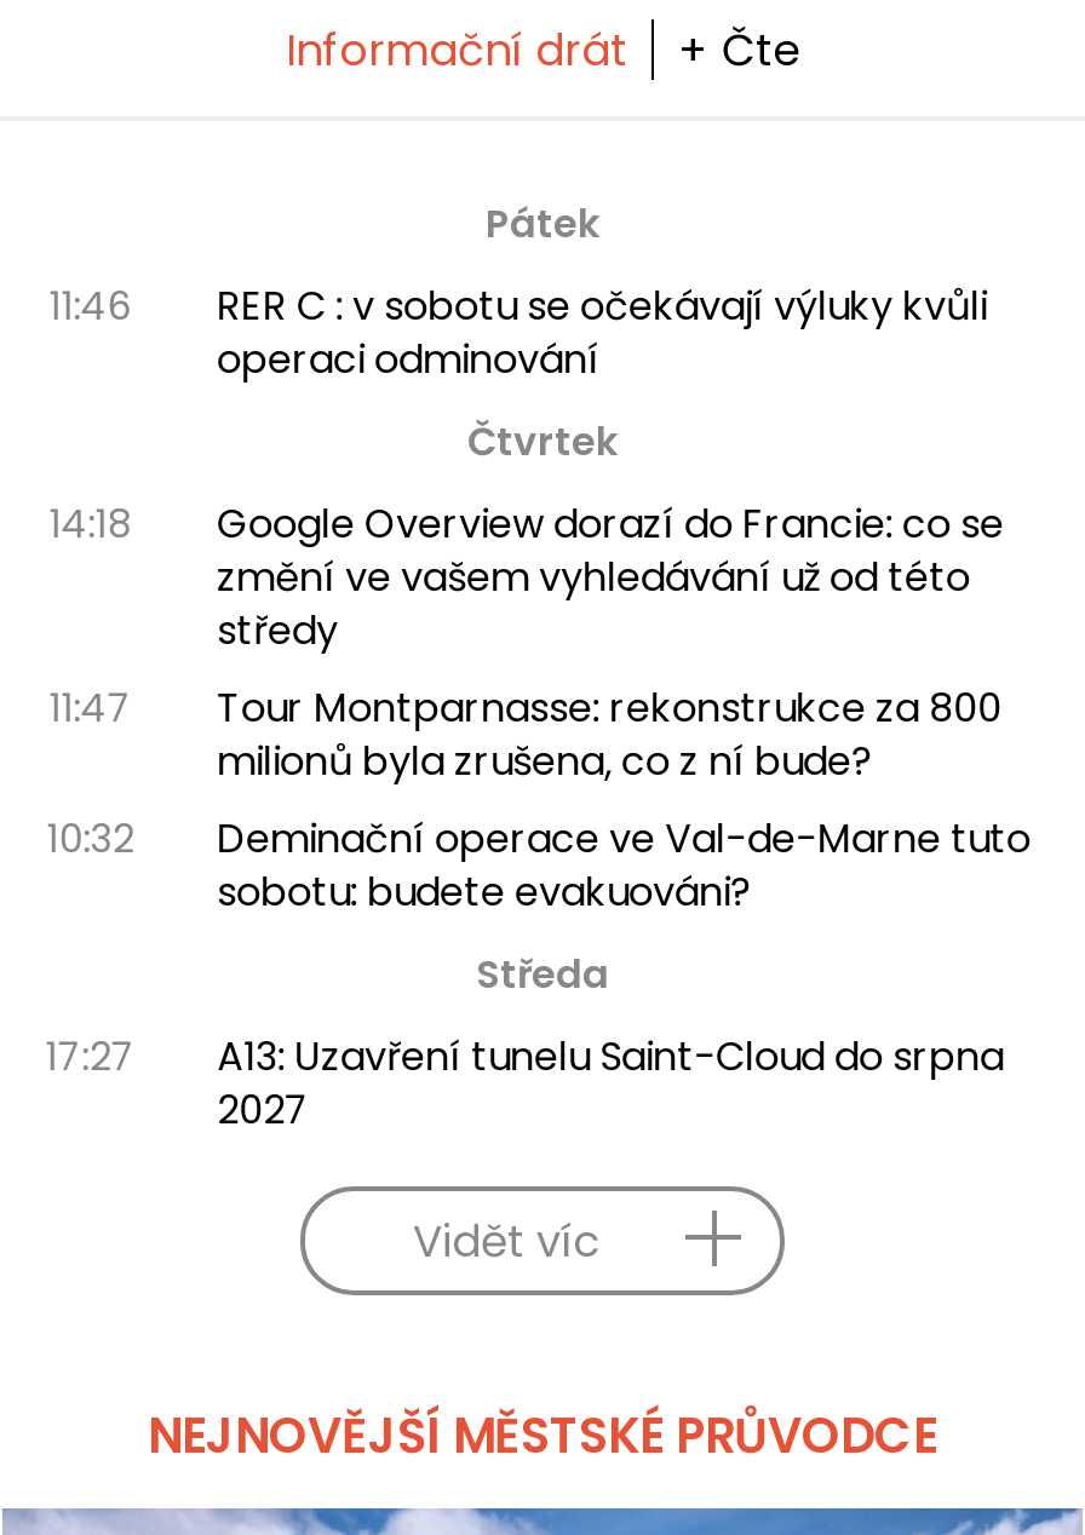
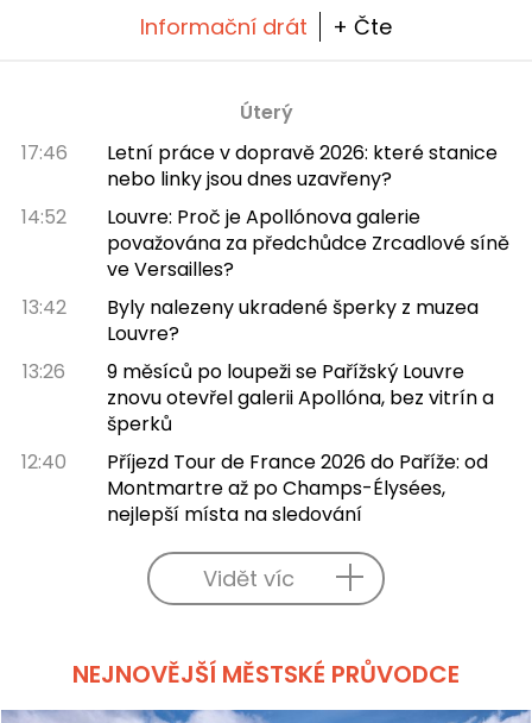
[46,195,1031,1137] Pátek | 11:46 | RER C : v sobotu se očekávají výluky kvůli | operaci odminování | Čtvrtek | 14:18 | Google Overview dorazí do Francie: co se | změní ve vašem vyhledávání už od této | středy | 11:47 | Tour Montparnasse: rekonstrukce za 800 | milionů byla zrušena, co z ní bude? | 10:32 | Deminační operace ve Val-de-Marne tuto | sobotu: budete evakuováni? | Středa | 17:27 | A13: Uzavření tunelu Saint-Cloud do srpna | 2027 -> [21,98,509,527] Úterý | 17:46 | Letní práce v dopravě 2026: které stanice | nebo linky jsou dnes uzavřeny? | 14:52 | Louvre: Proč je Apollónova galerie | považována za předchůdce Zrcadlové síně | ve Versailles? | 13:42 | Byly nalezeny ukradené šperky z muzea | Louvre? | 13:26 | 9 měsíců po loupeži se Pařížský Louvre | znovu otevřel galerii Apollóna, bez vitrín a | šperků | 12:40 | Příjezd Tour de France 2026 do Paříže: od | Montmartre až po Champs-Élysées, | nejlepší místa na sledování

